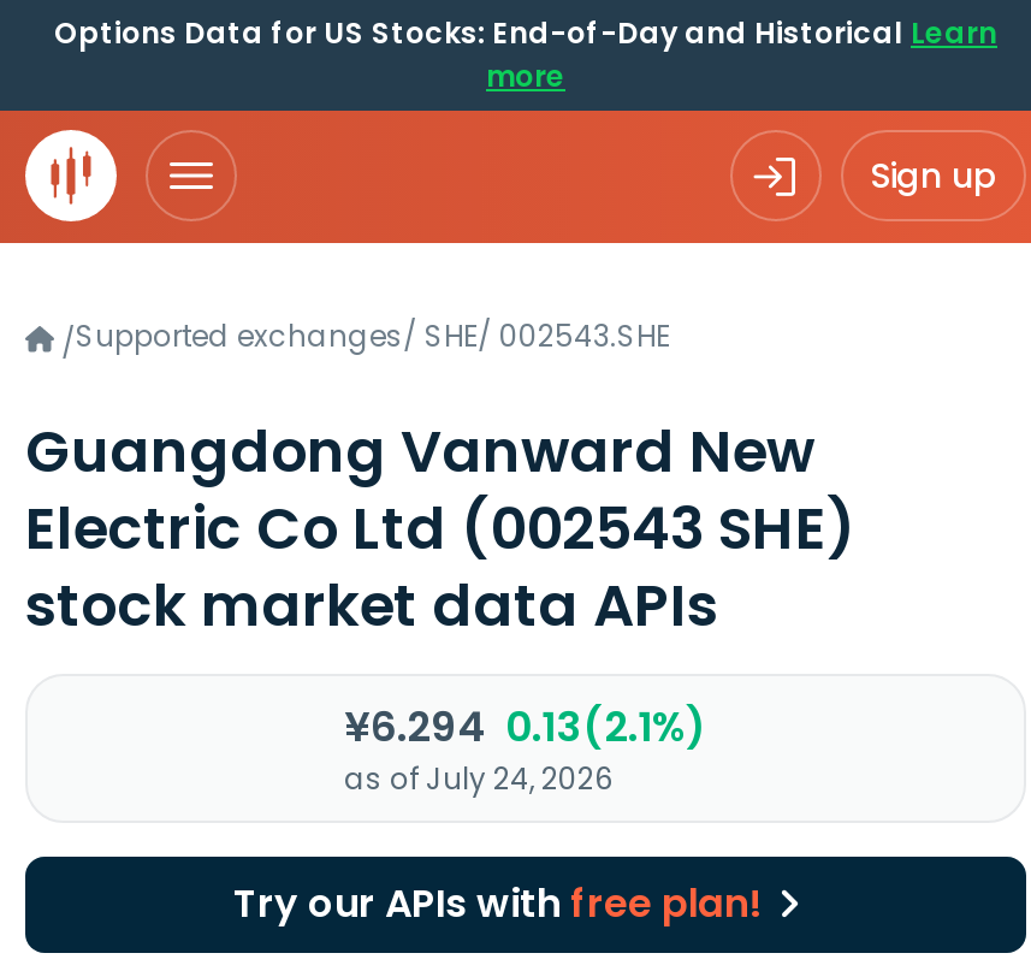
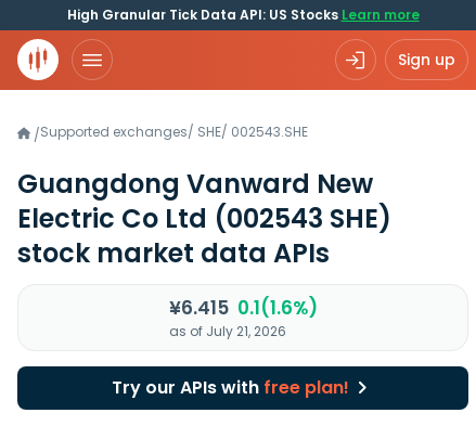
[54,12,997,96] Options Data for US Stocks: End-of-Day and Historical Learn | more -> [67,5,419,24] High Granular Tick Data API: US Stocks Learn more
[344,698,707,756] ¥6.294 0.13(2.1%) -> [169,295,317,321] ¥6.415 0.1(1.6%)
[344,758,614,799] as of July 24, 2026 -> [169,322,286,340] as of July 21, 2026

